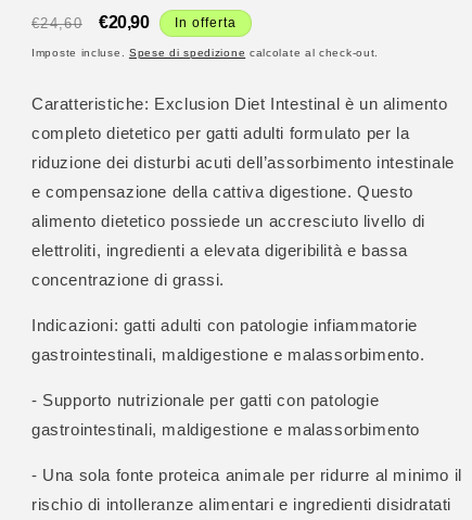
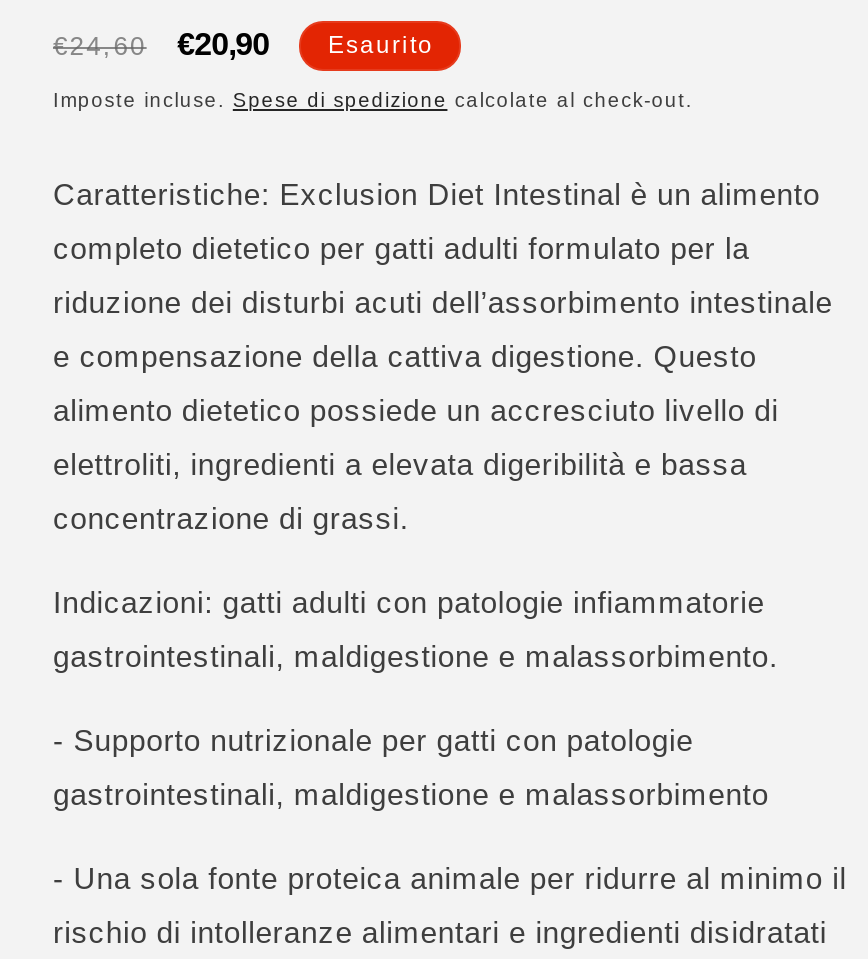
[175,16,237,31] In offerta -> [328,32,434,60] Esaurito

